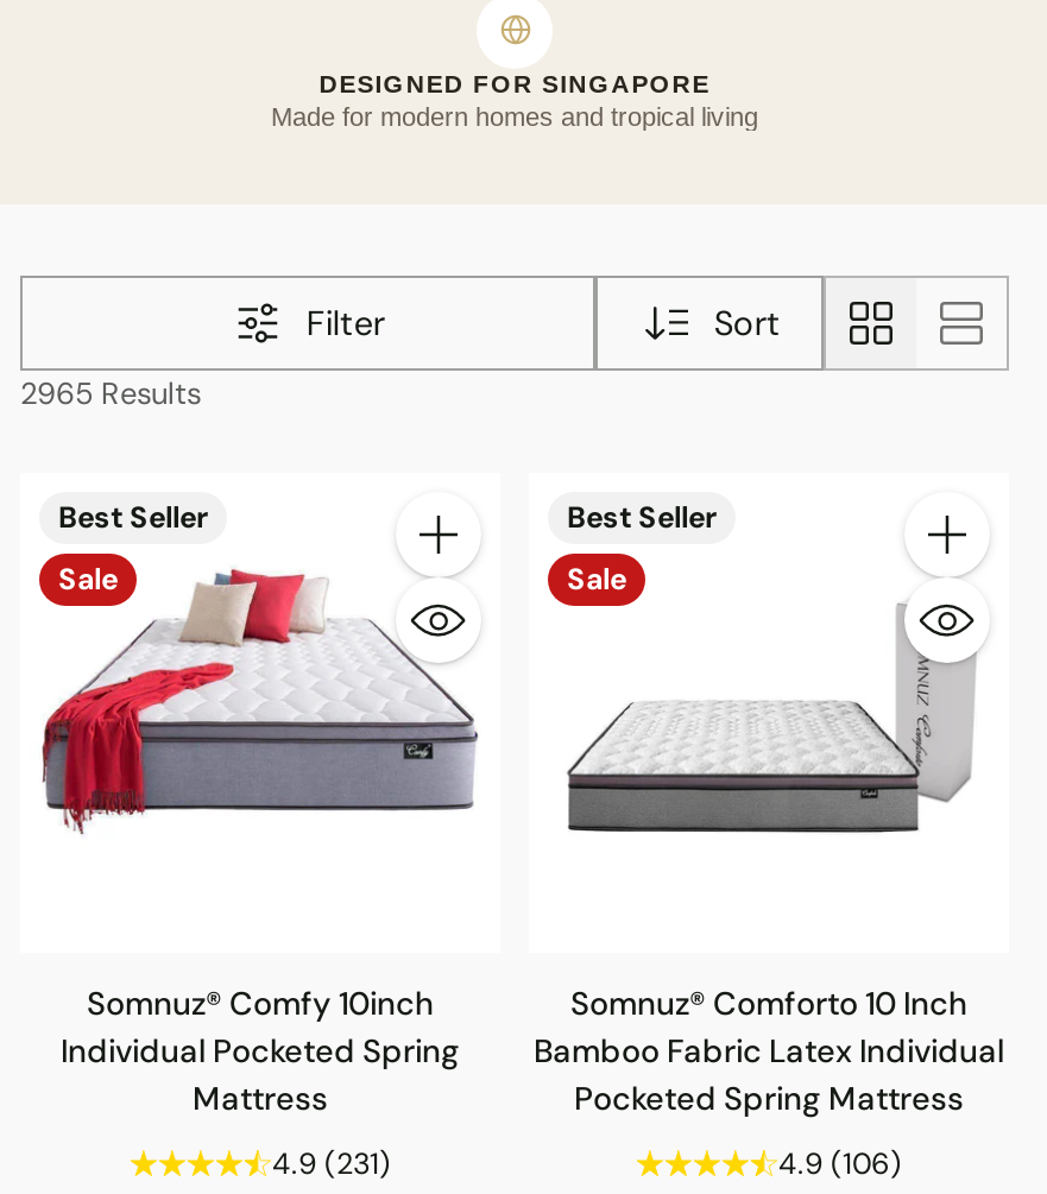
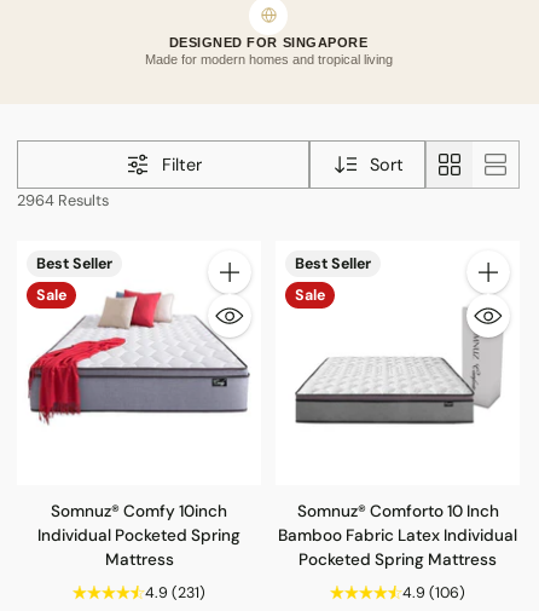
[20,372,201,413] 2965 Results -> [17,190,109,210] 2964 Results

